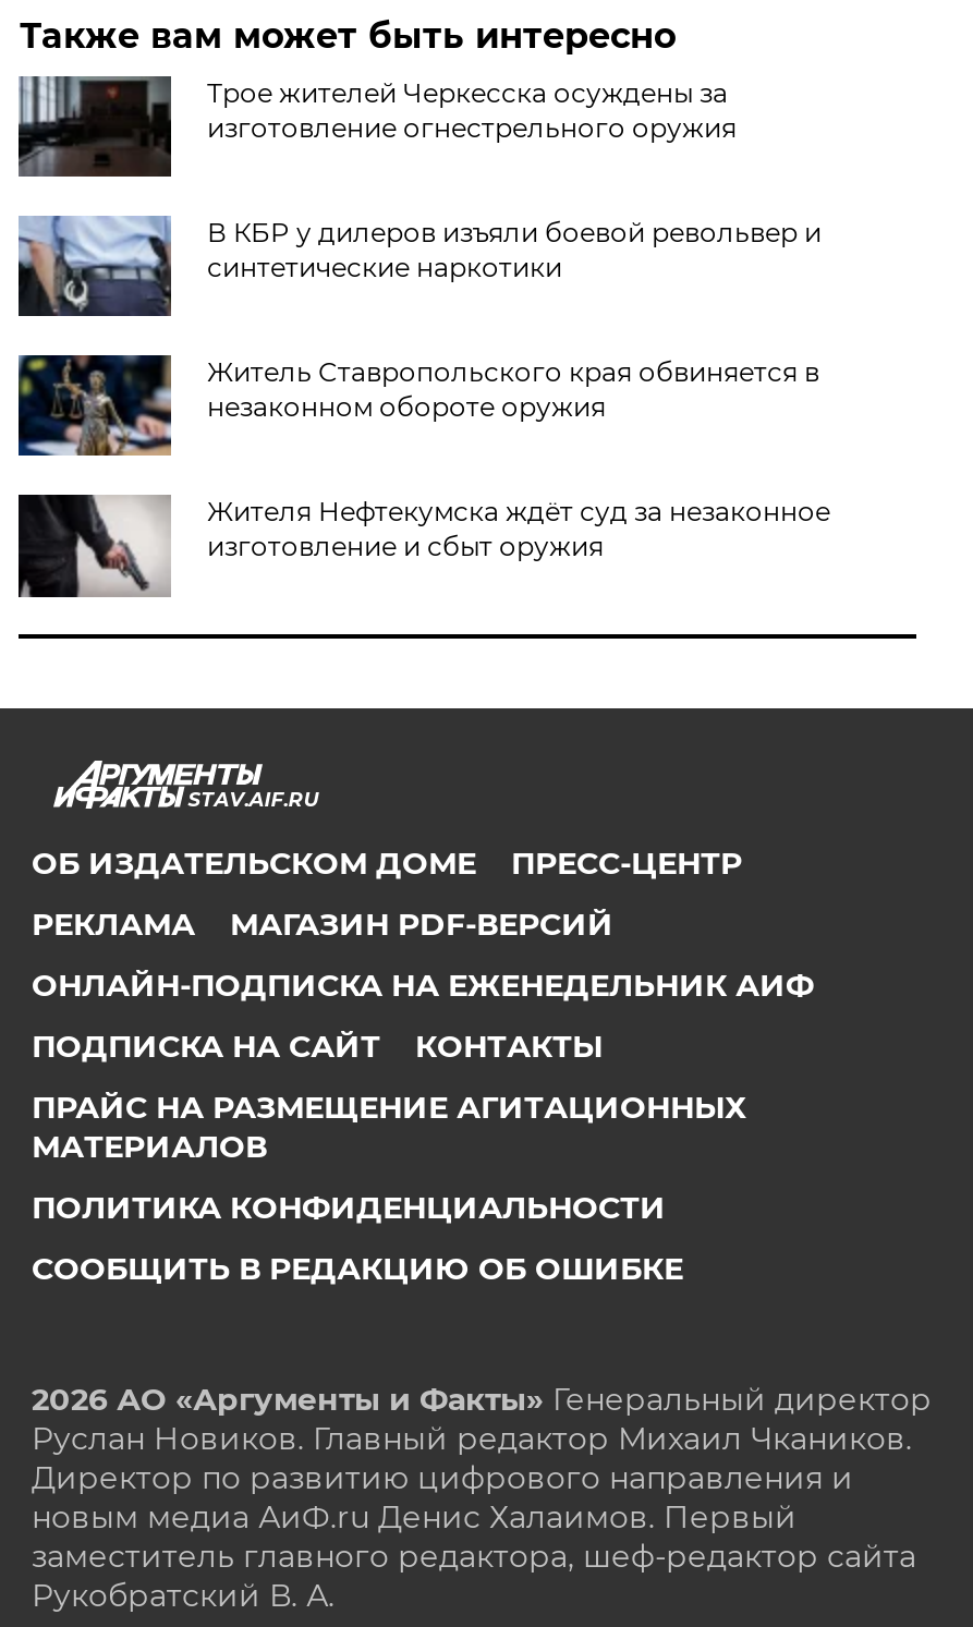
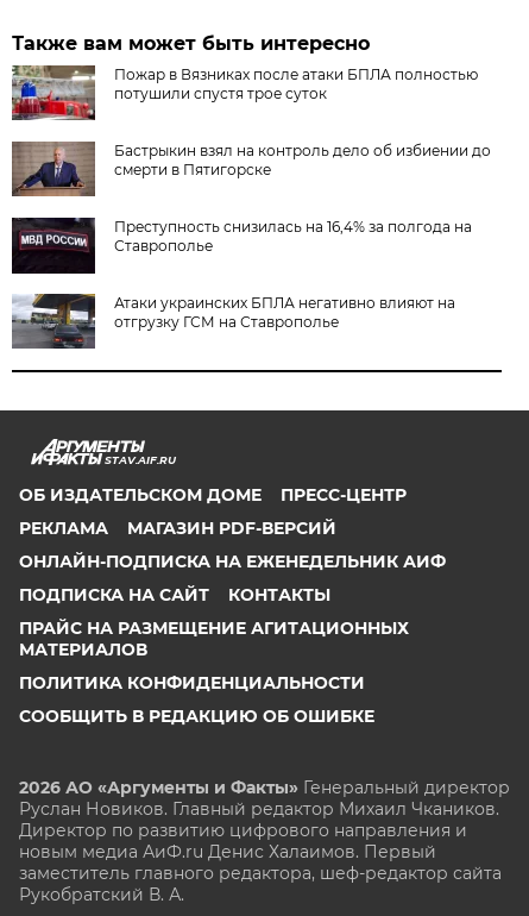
[16,74,736,179] [image] | Трое жителей Черкесска осуждены за | изготовление огнестрельного оружия -> [11,65,478,120] [image] | Пожар в Вязниках после атаки БПЛА полностью | потушили спустя трое суток
[16,216,821,318] [image] | В КБР у дилеров изъяли боевой револьвер и | синтетические наркотики -> [11,140,491,197] [image] | Бастрыкин взял на контроль дело об избиении до | смерти в Пятигорске
[16,355,819,458] [image] | Житель Ставропольского края обвиняется в | незаконном обороте оружия -> [11,218,472,275] [image] | Преступность снизилась на 16,4% за полгода на | Ставрополье
[16,493,830,599] [image] | Жителя Нефтекумска ждёт суд за незаконное | изготовление и сбыт оружия -> [11,293,456,350] [image] | Атаки украинских БПЛА негативно влияют на | отгрузку ГСМ на Ставрополье

